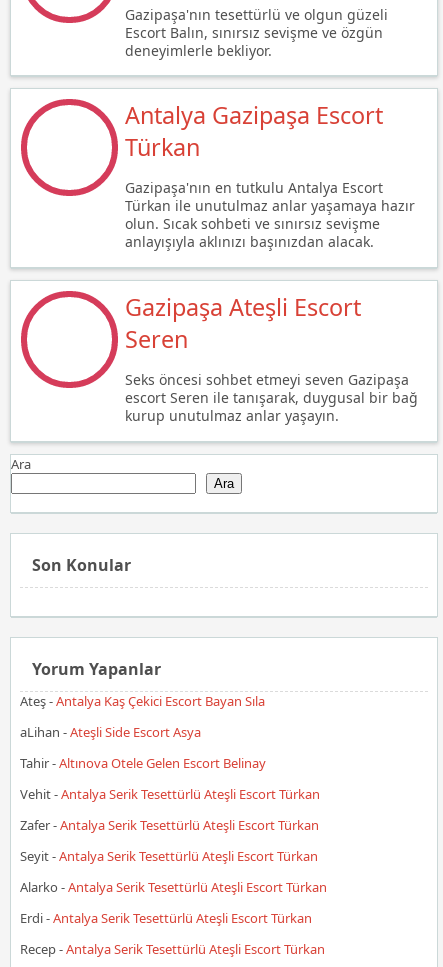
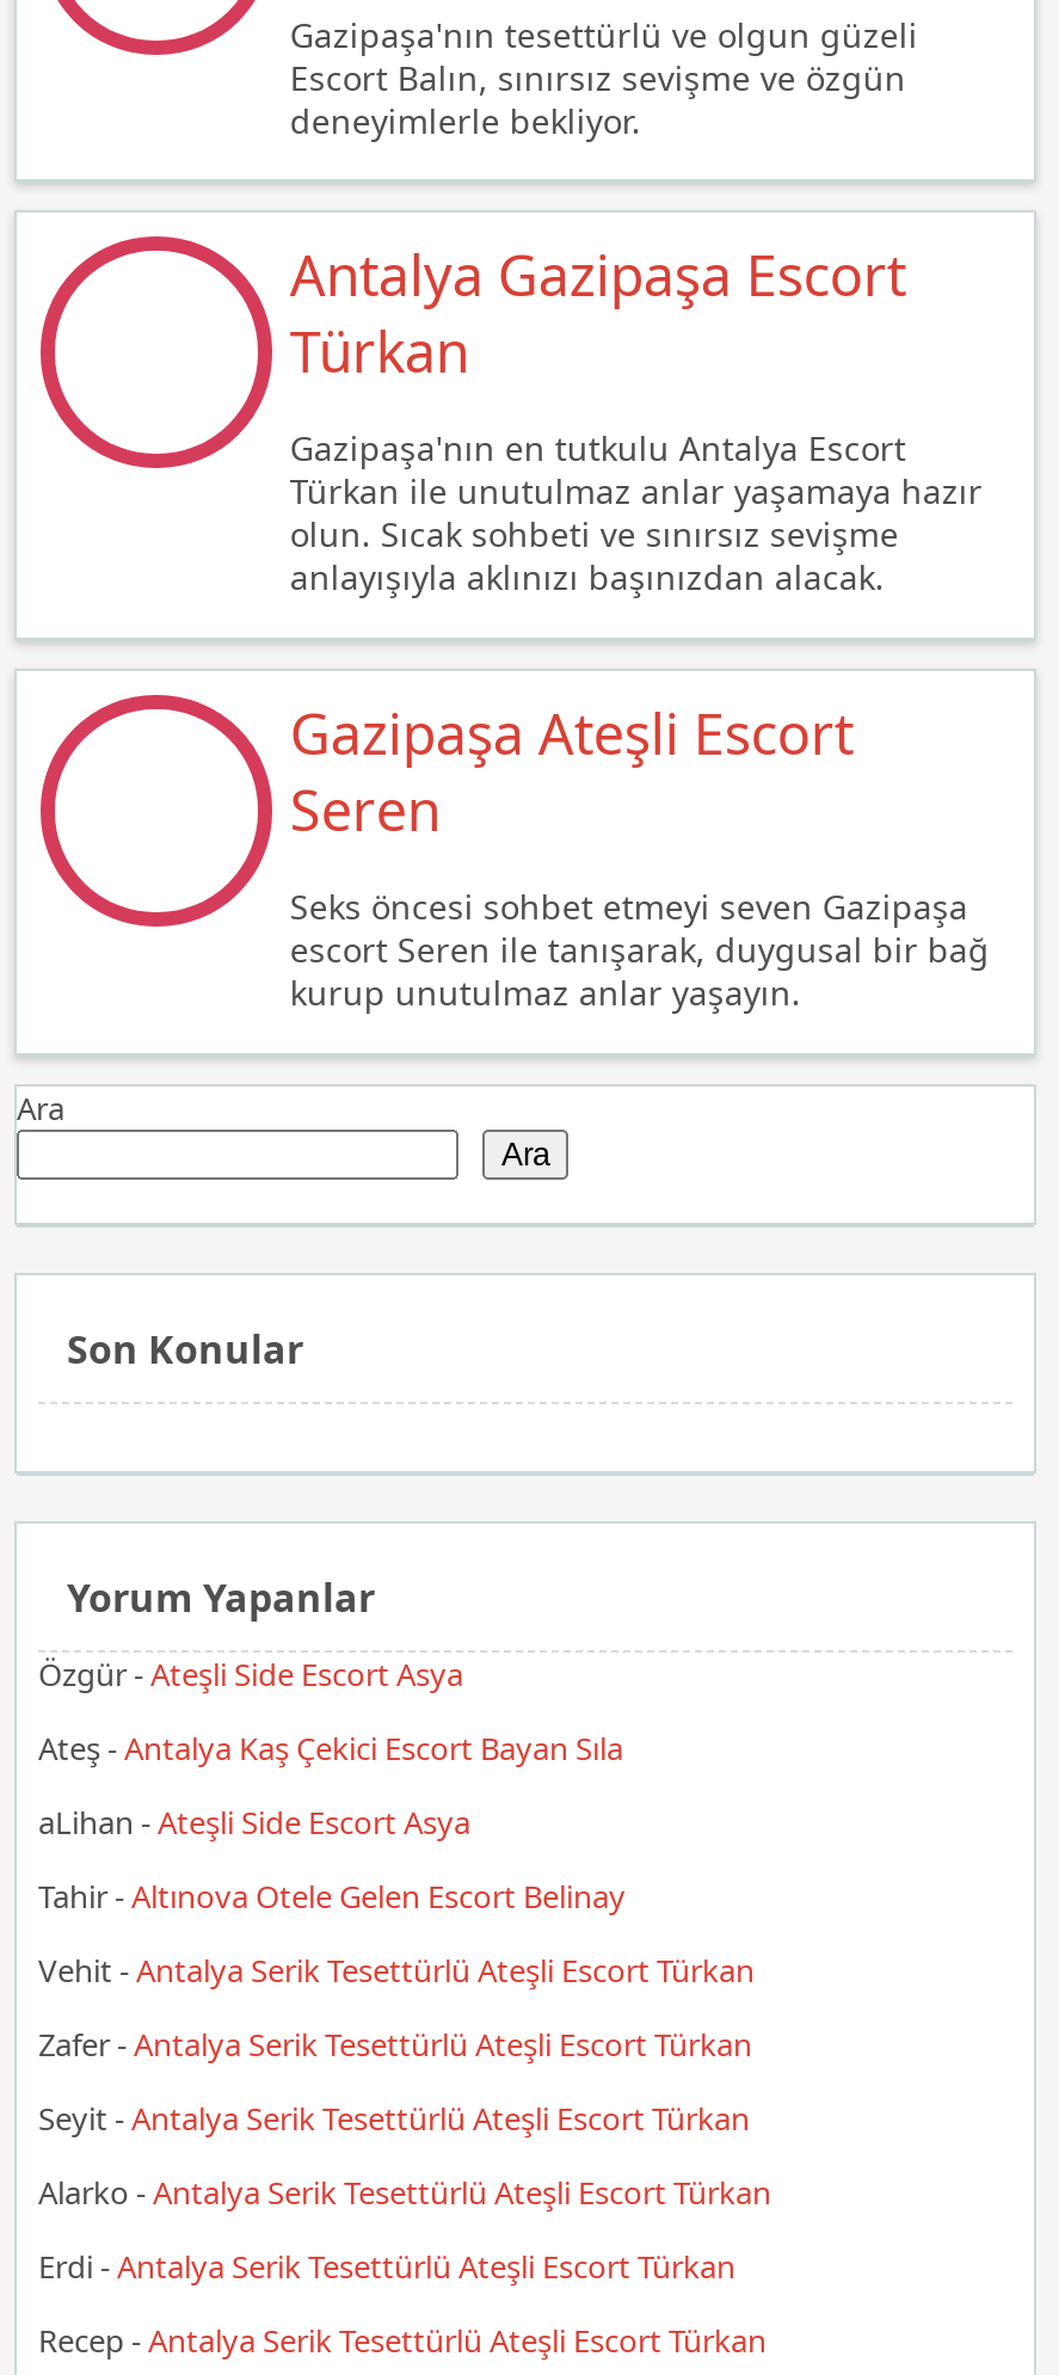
none -> [38,1653,463,1696] Özgür - Ateşli Side Escort Asya

